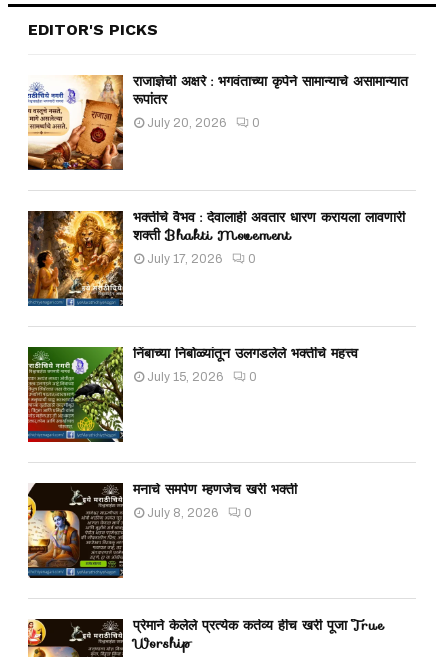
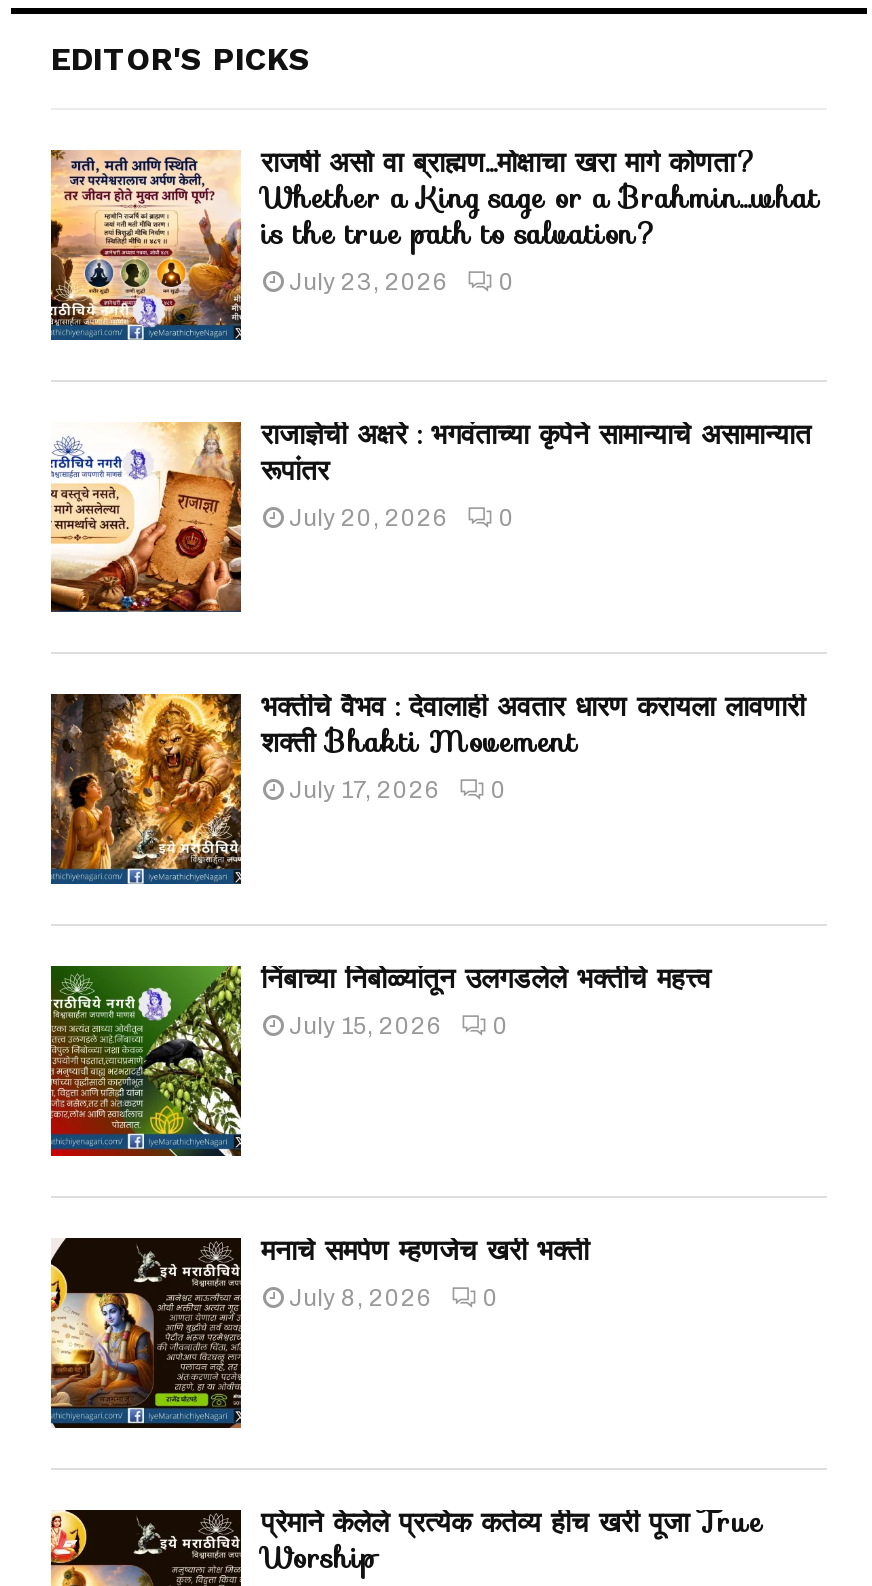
none -> [49,139,819,340] [image] | राजर्षी असो वा ब्राह्मण…मोक्षाचा खरा मार्ग कोणता? | Whether a King sage or a Brahmin…what | is the true path to salvation? | July 23, 2026 | 0

